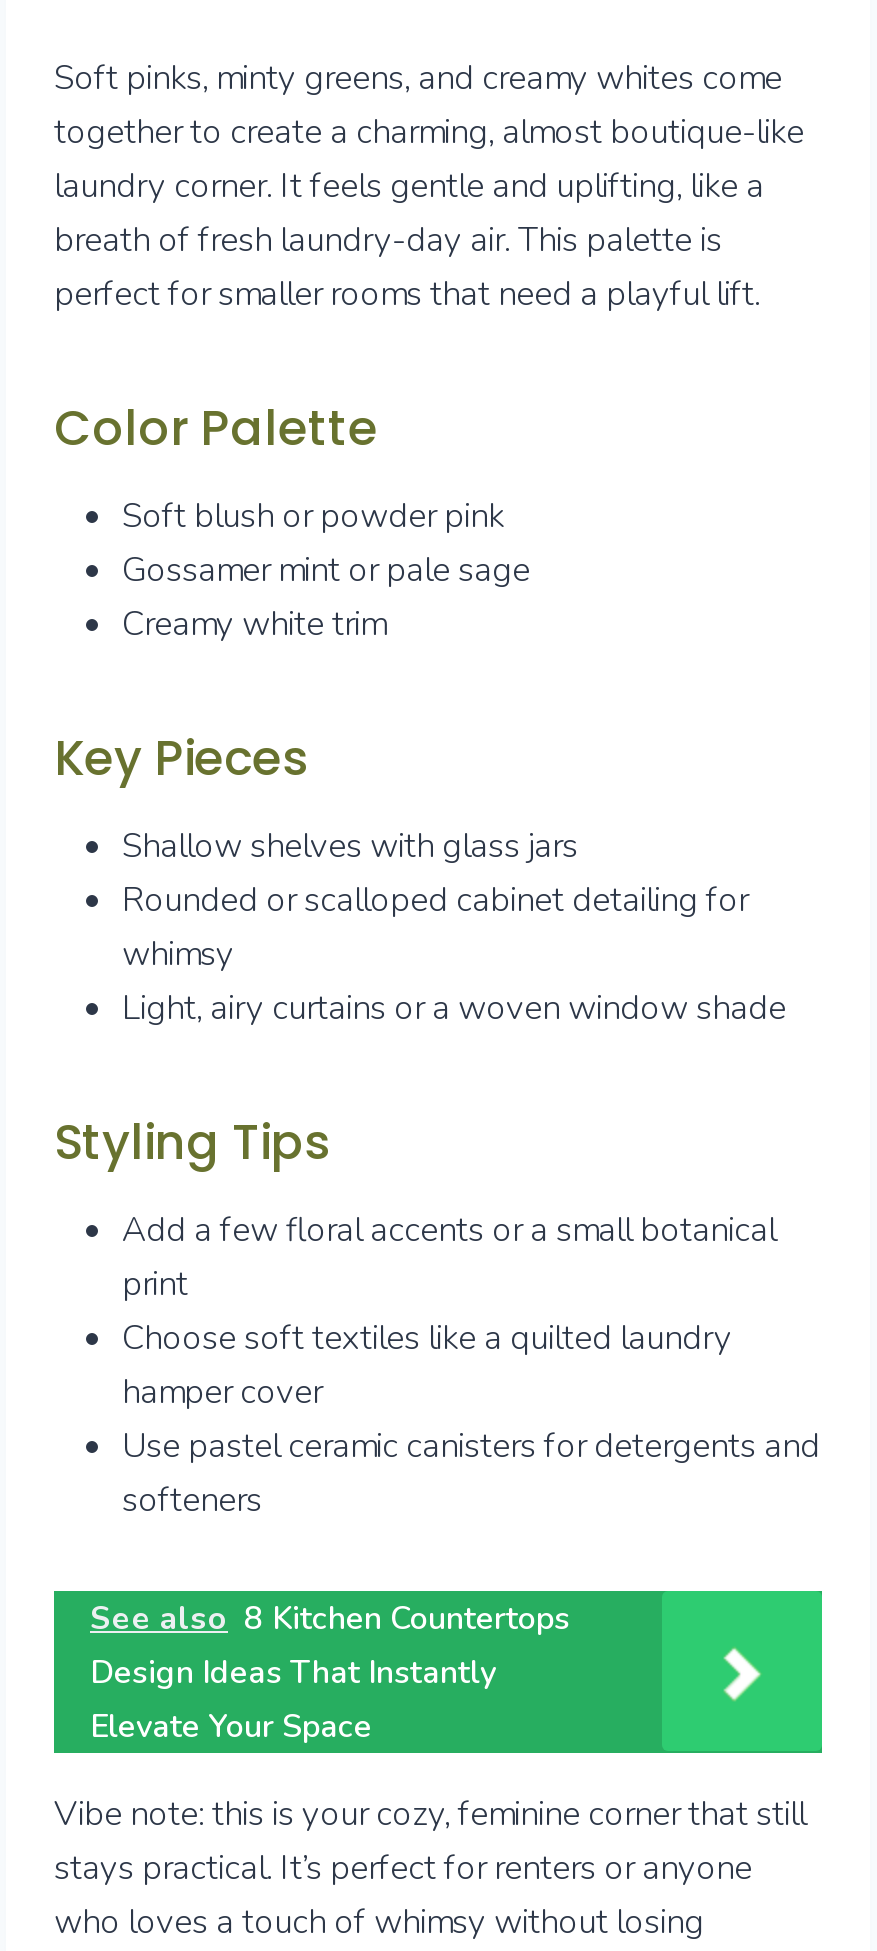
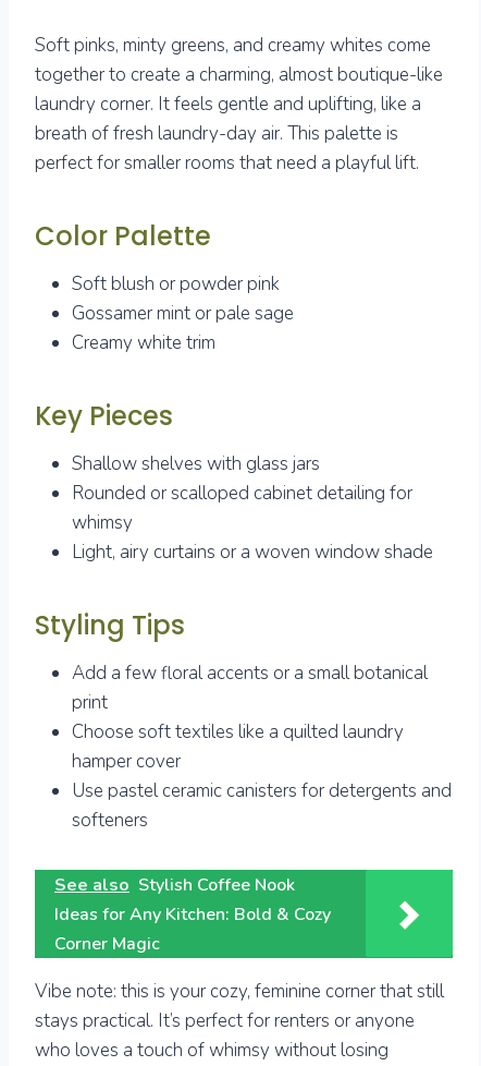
[90,1597,570,1749] See also 8 Kitchen Countertops | Design Ideas That Instantly | Elevate Your Space -> [54,873,331,956] See also Stylish Coffee Nook | Ideas for Any Kitchen: Bold & Cozy | Corner Magic

